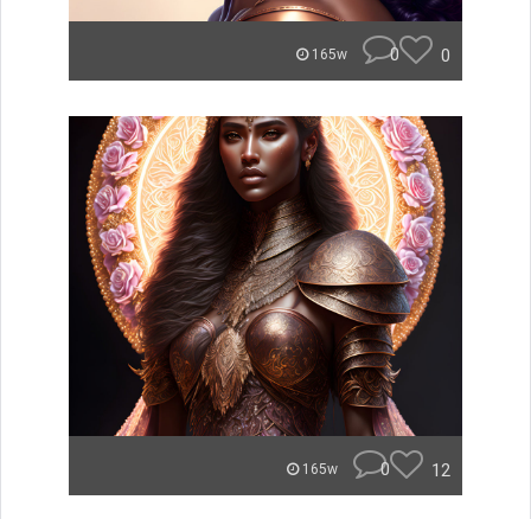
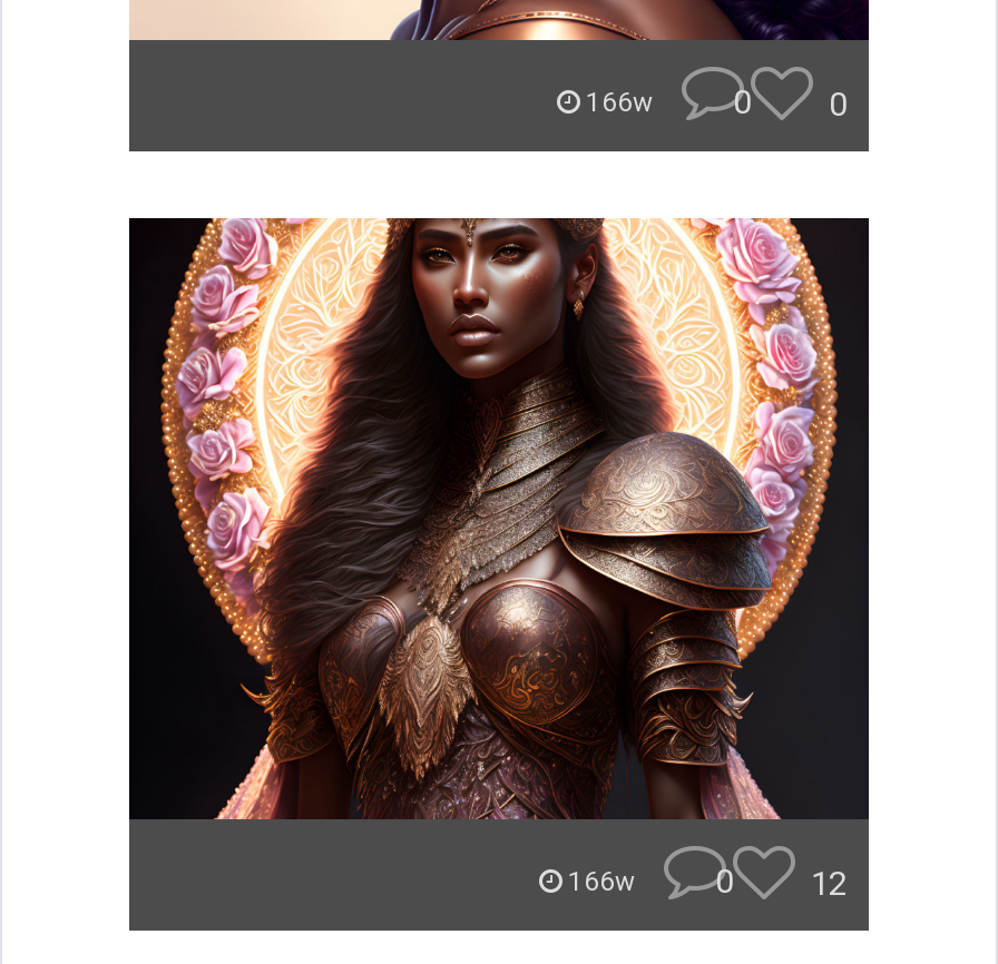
[308,46,351,63] 165w -> [579,87,659,118] 166w
[299,461,341,478] 165w -> [561,866,642,897] 166w

